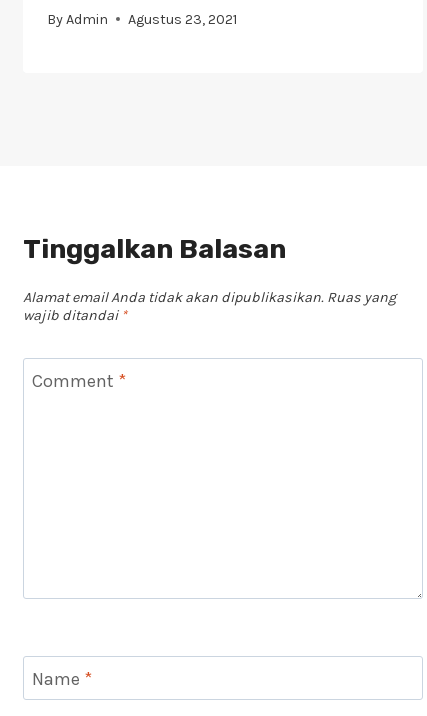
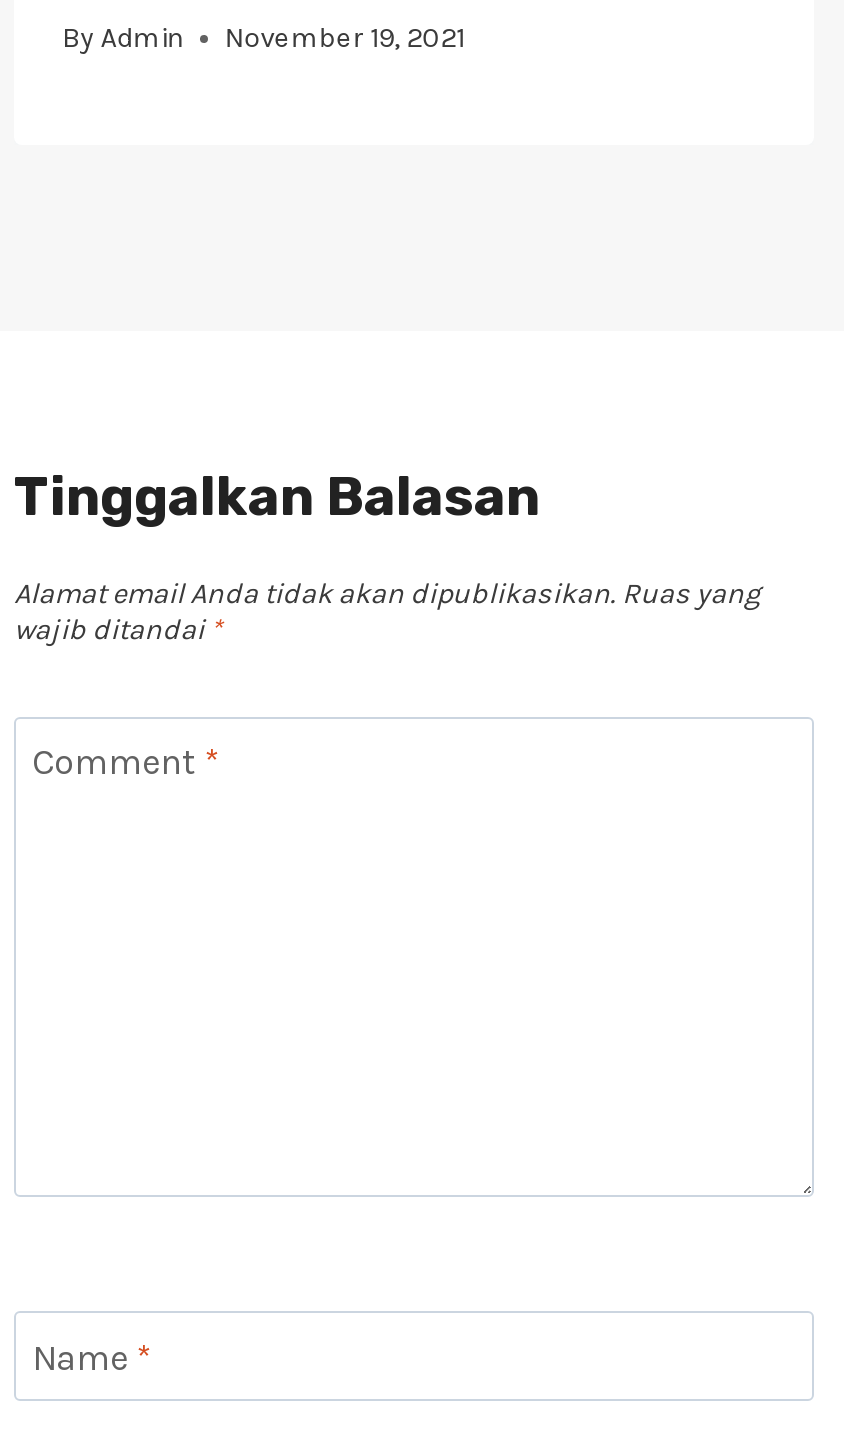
[47,11,237,28] By Admin Agustus 23, 2021 -> [62,21,464,55] By Admin November 19, 2021

